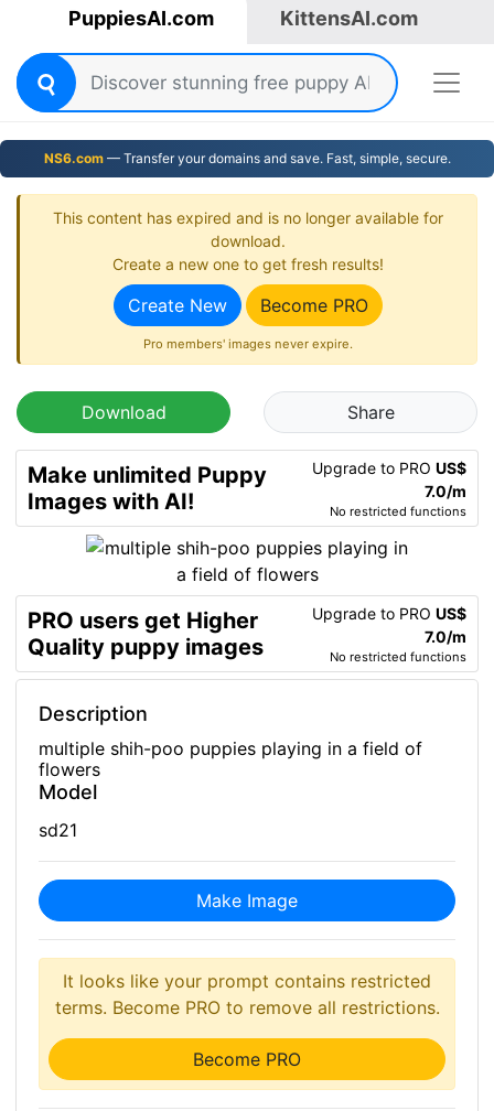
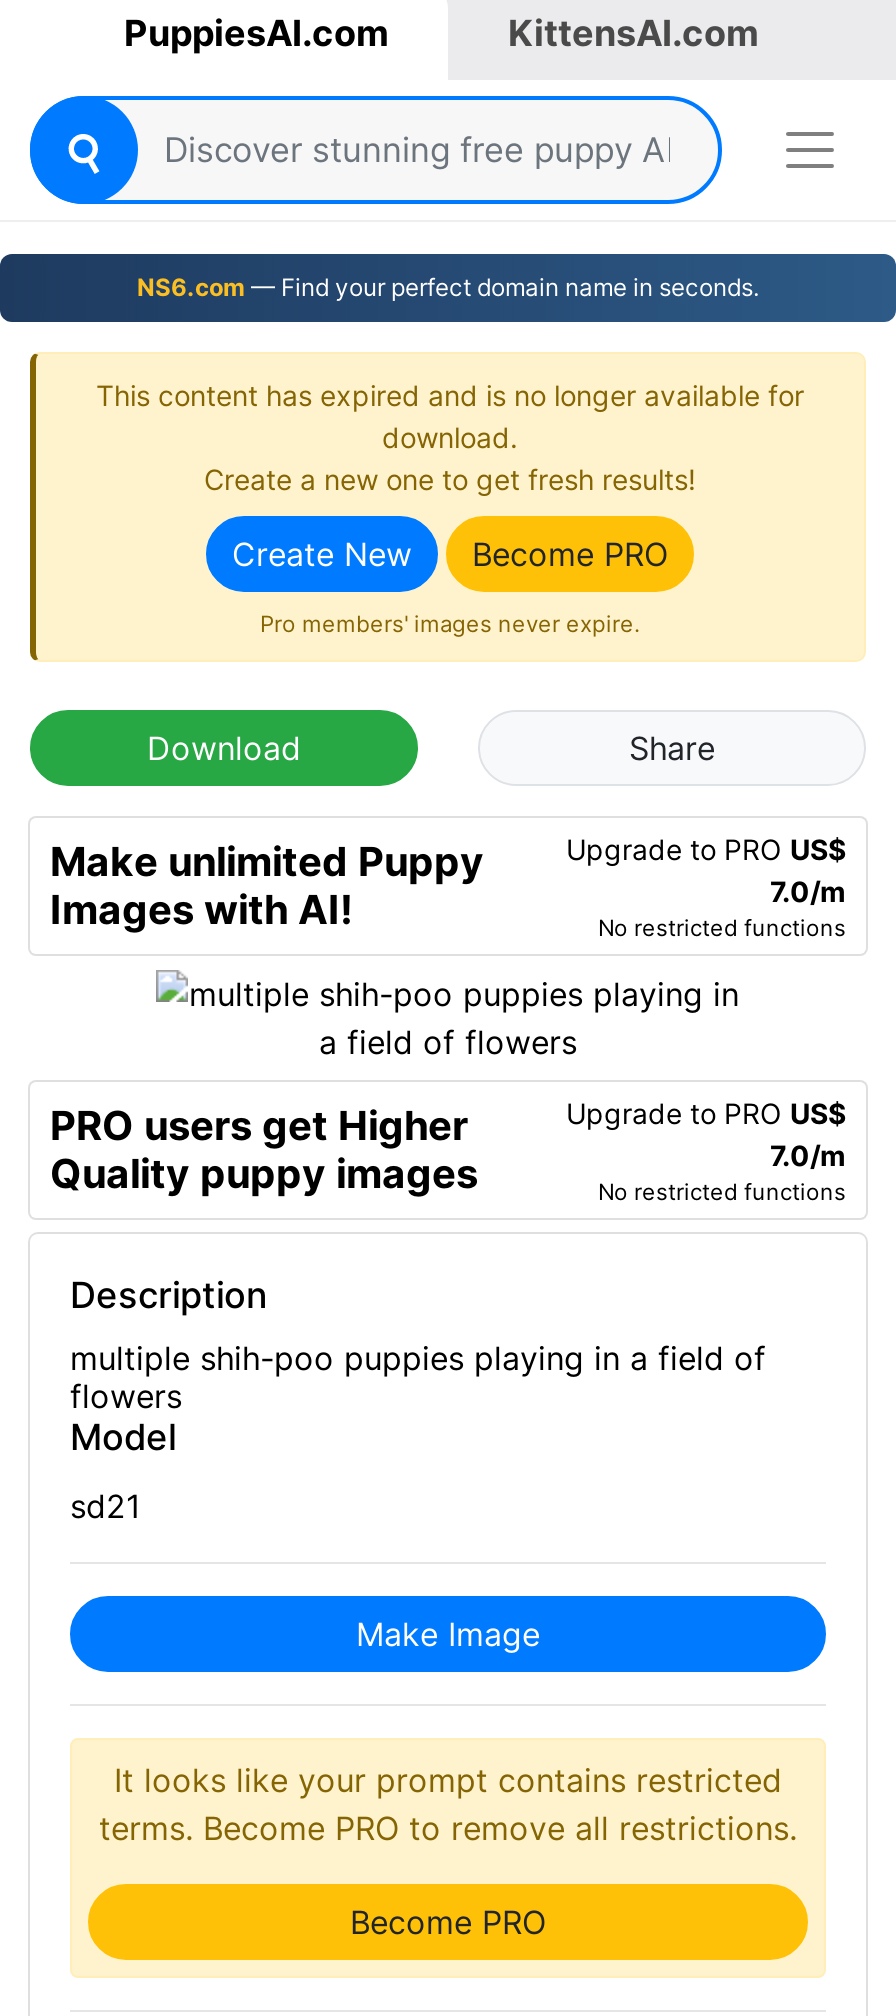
[44,150,450,166] NS6.com — Transfer your domains and save. Fast, simple, secure. -> [137,272,759,302] NS6.com — Find your perfect domain name in seconds.

